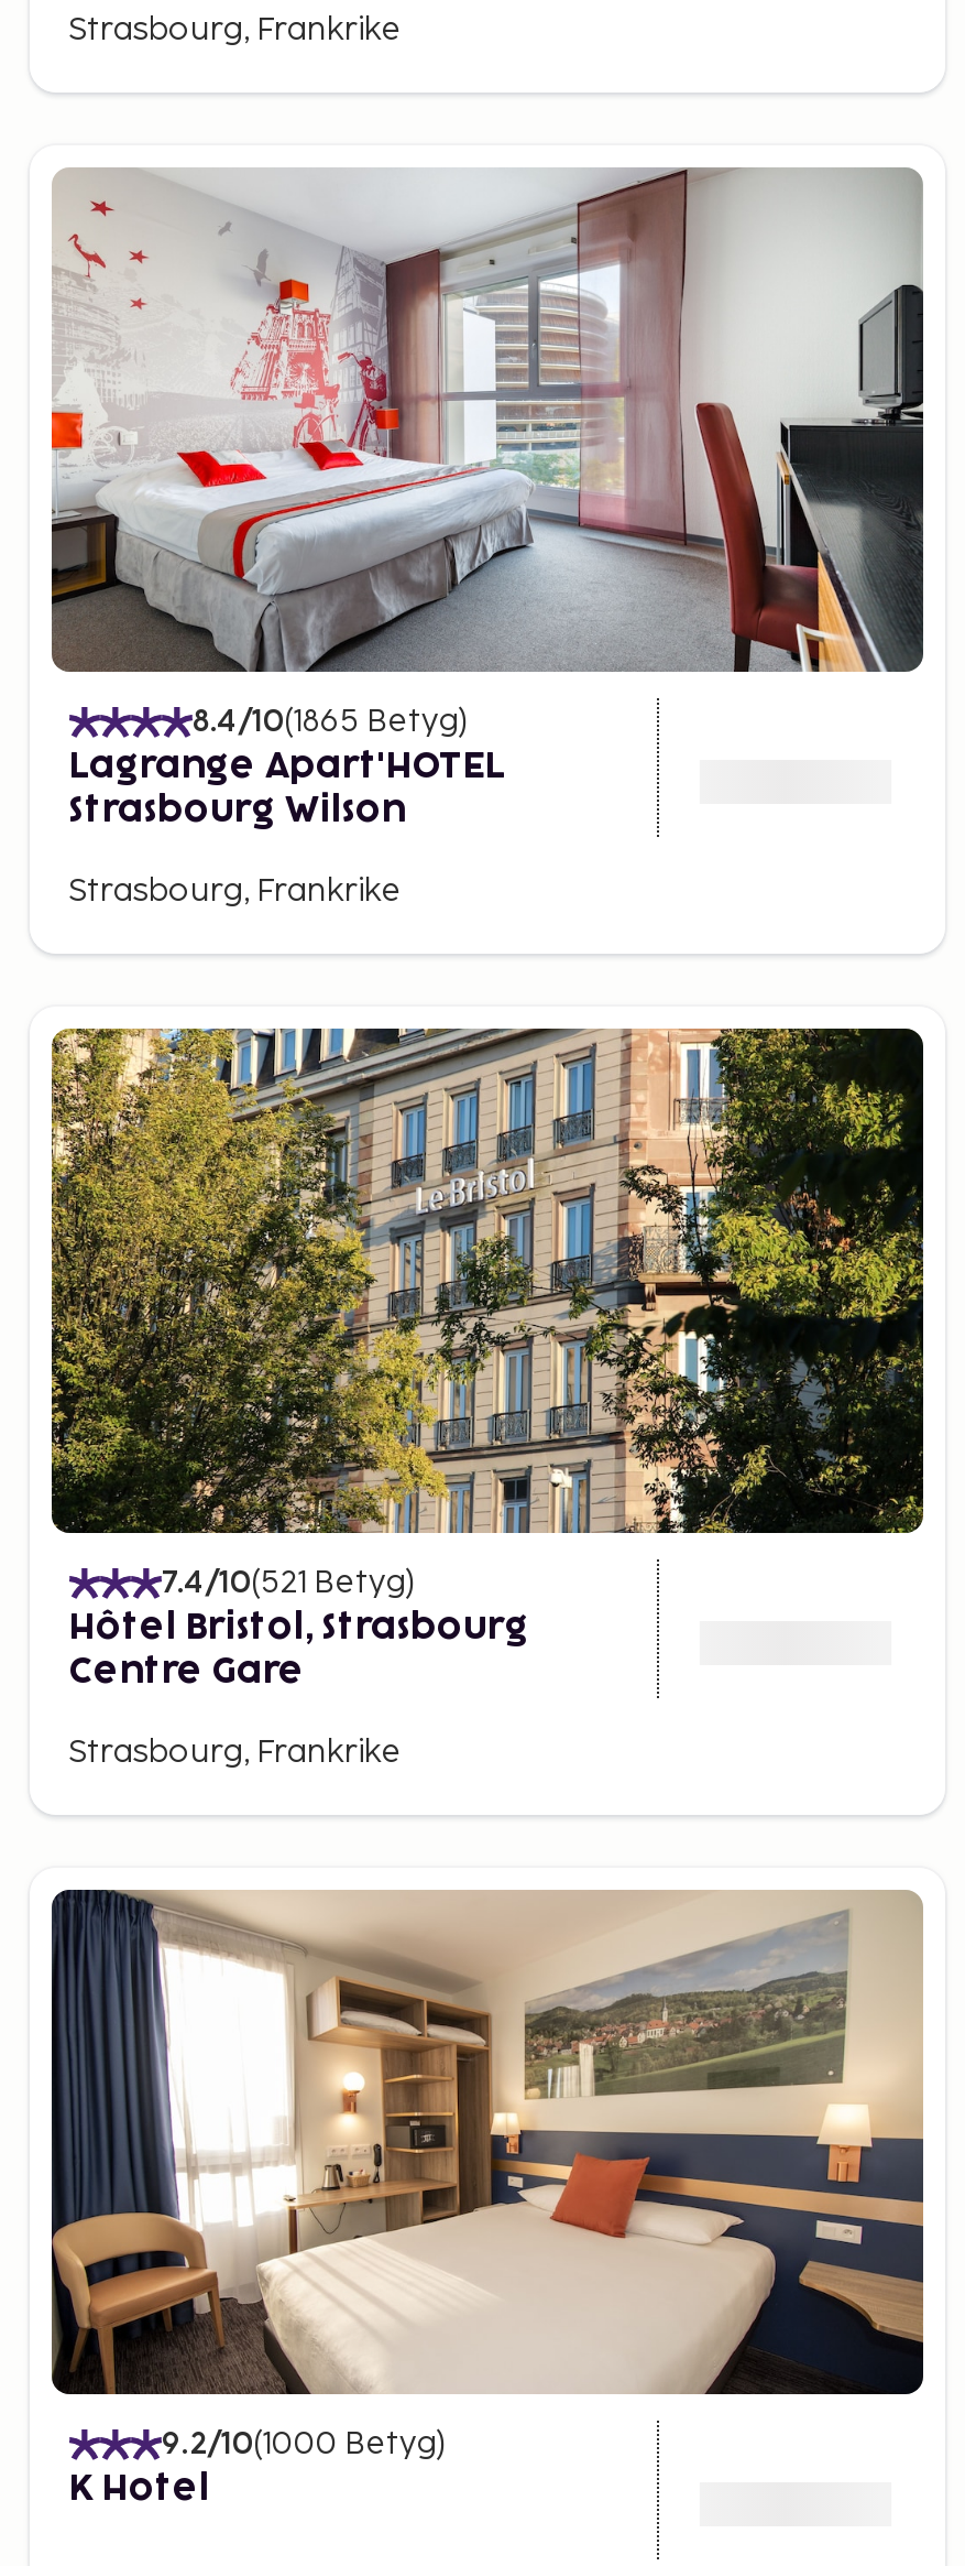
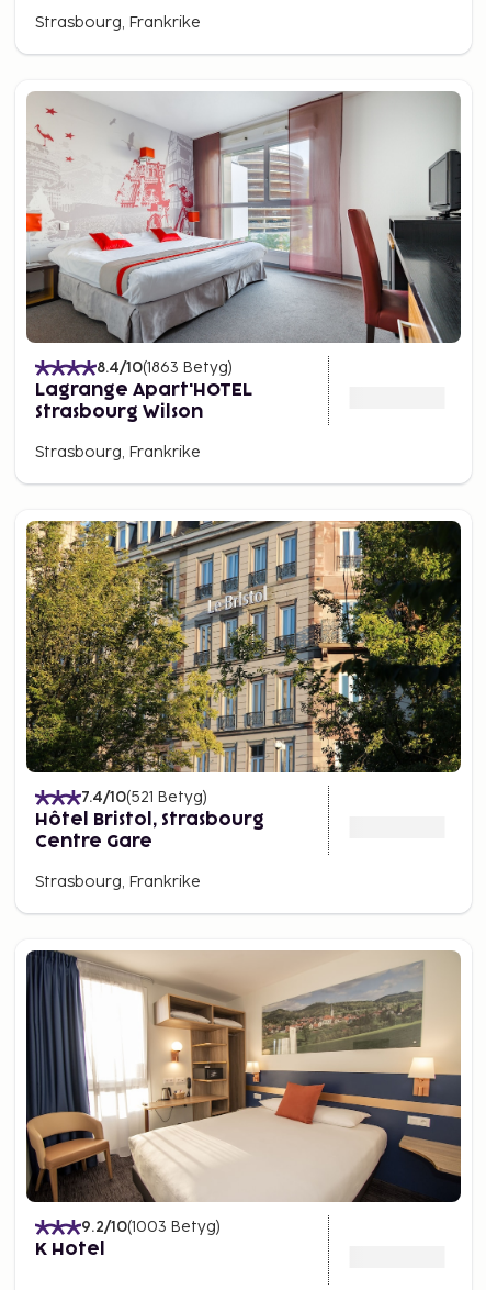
[193,703,468,740] 8.4/10(1865 Betyg) -> [97,358,233,377] 8.4/10(1863 Betyg)
[162,2425,446,2462] 9.2/10(1000 Betyg) -> [81,1217,221,1236] 9.2/10(1003 Betyg)

